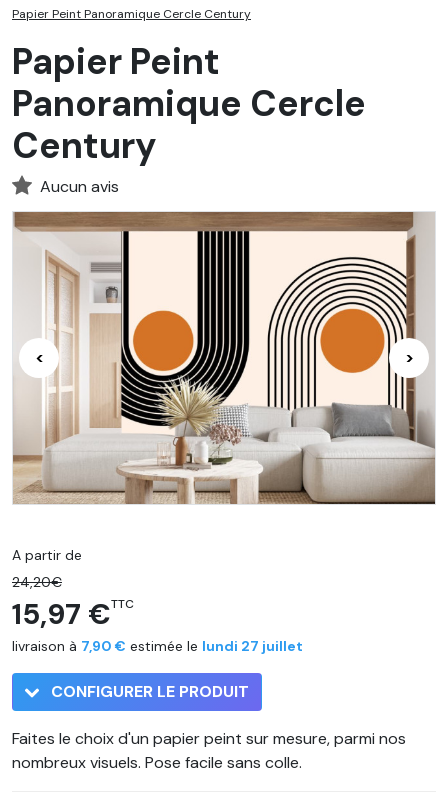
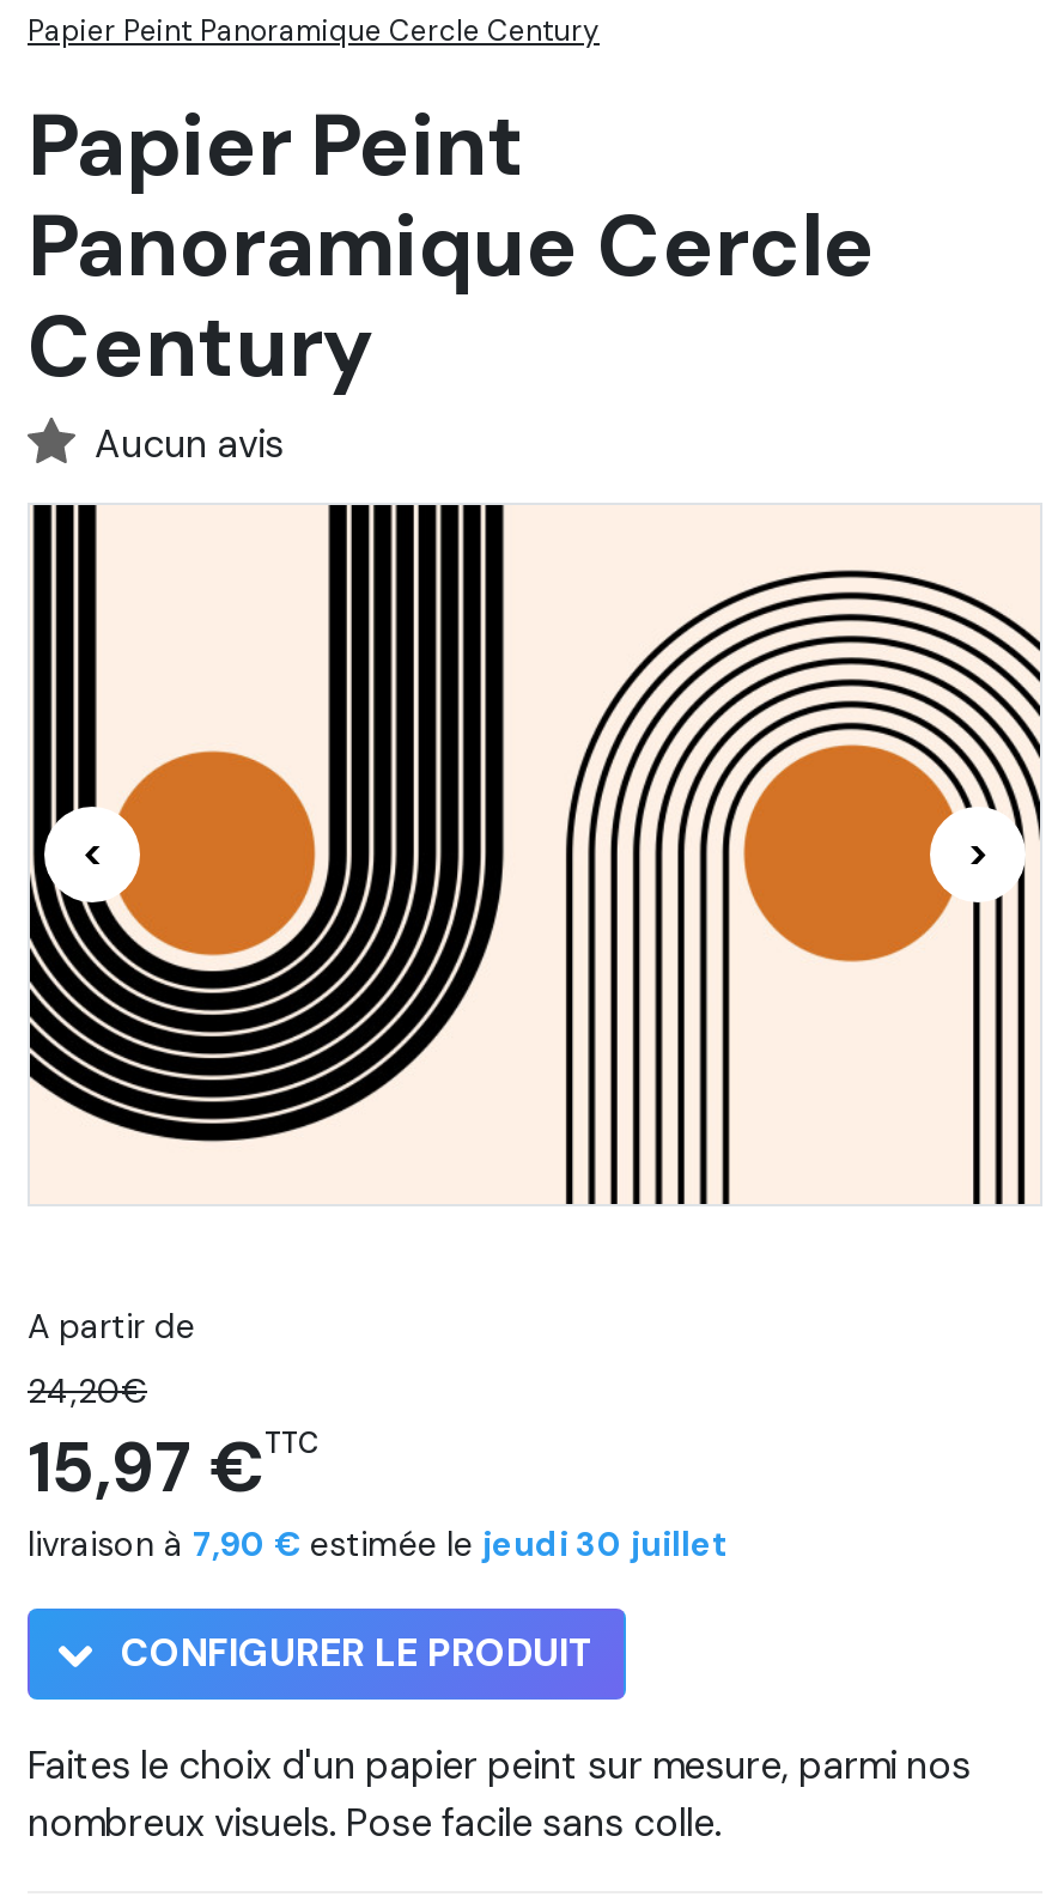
[12,211,436,505] [image] -> [28,503,1042,1204] [image]
[12,637,303,655] livraison à 7,90 €estimée le lundi 27 juillet -> [28,1523,729,1566] livraison à 7,90 €estimée le jeudi 30 juillet

